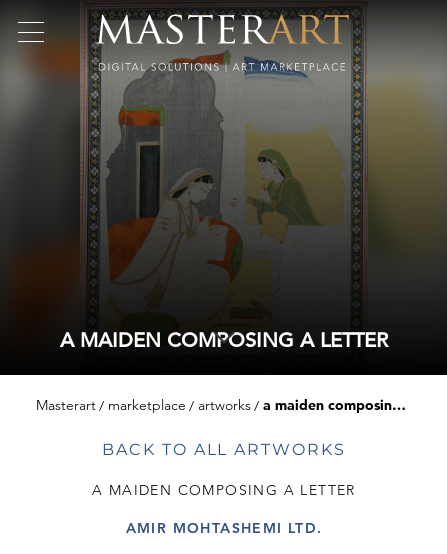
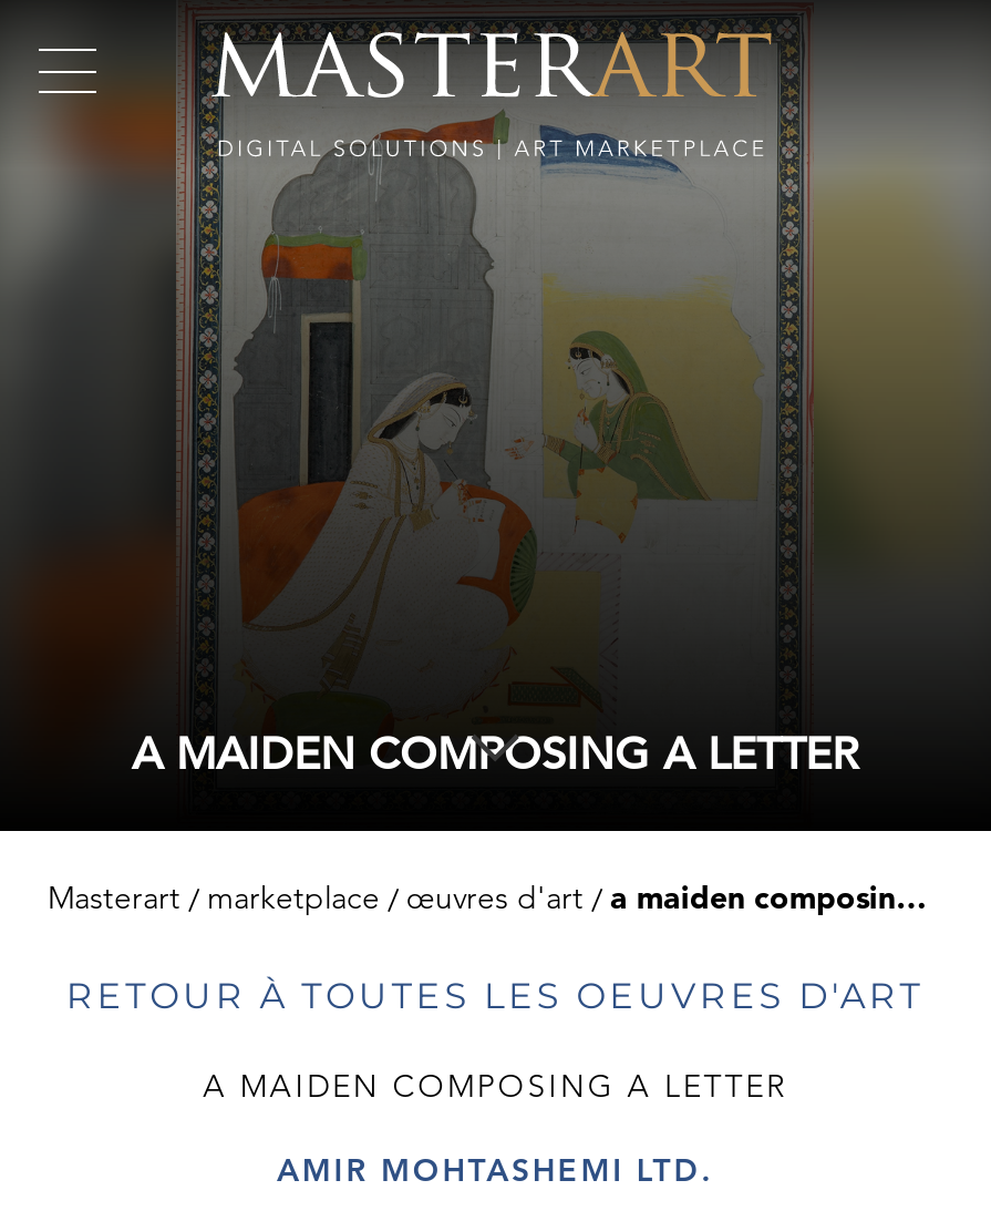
[197,396,250,414] artworks -> [406,878,584,917] œuvres d'art
[102,440,346,459] BACK TO ALL ARTWORKS -> [66,975,924,1017] RETOUR À TOUTES LES OEUVRES D'ART

